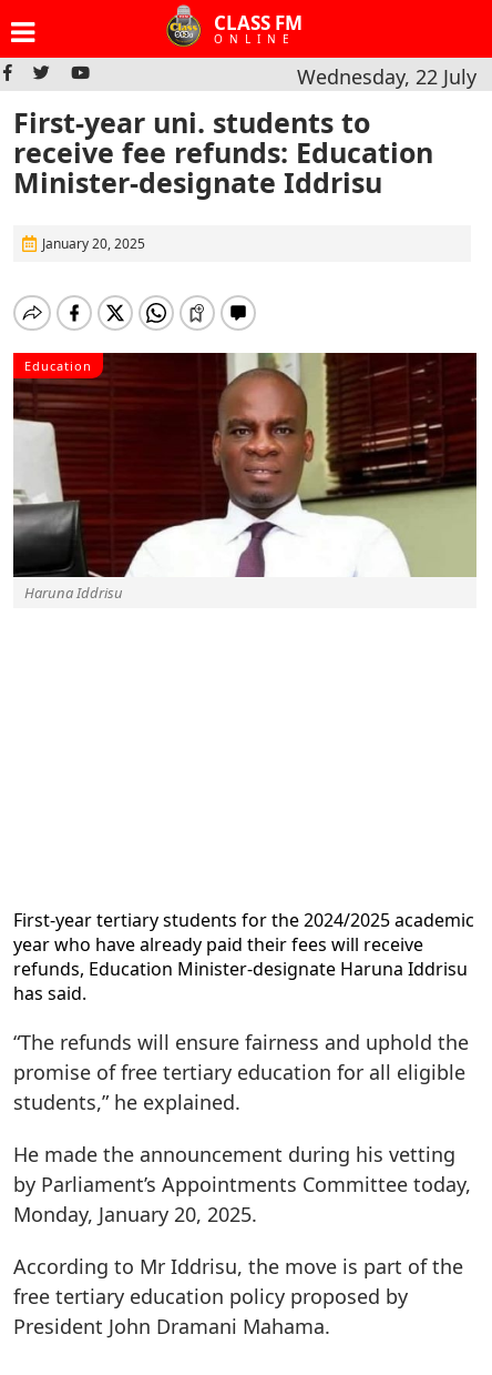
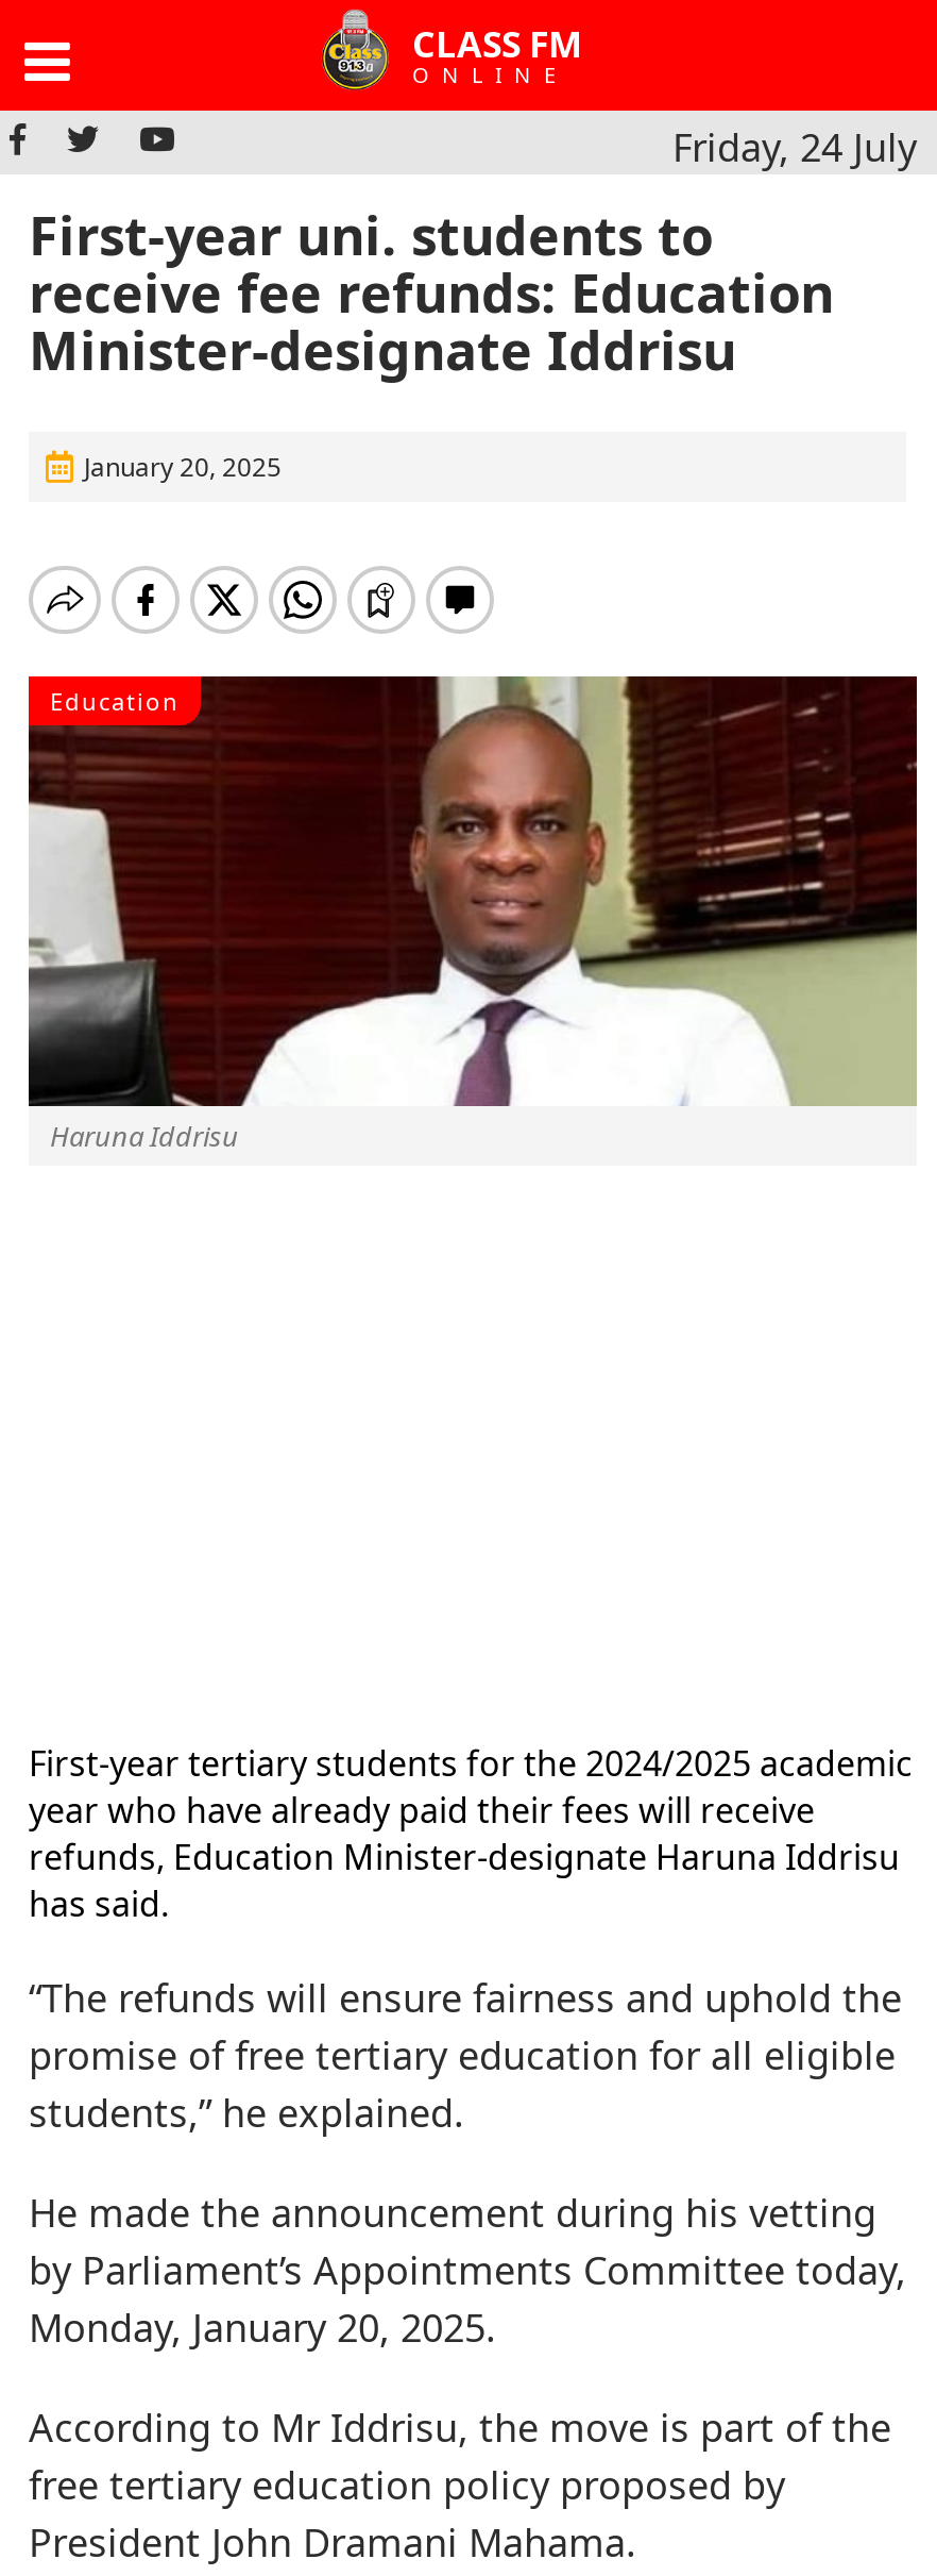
[297,63,476,90] Wednesday, 22 July -> [672,121,917,172] Friday, 24 July

